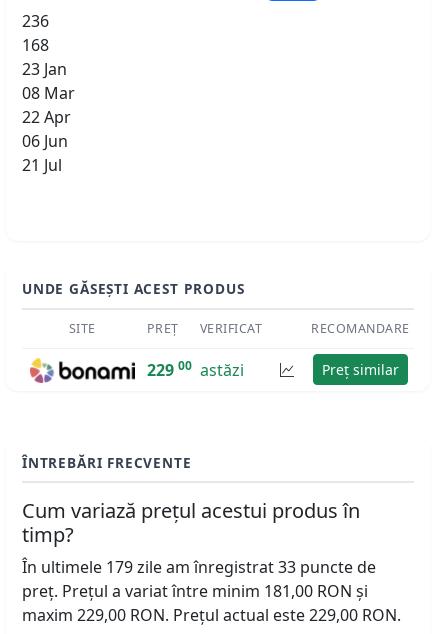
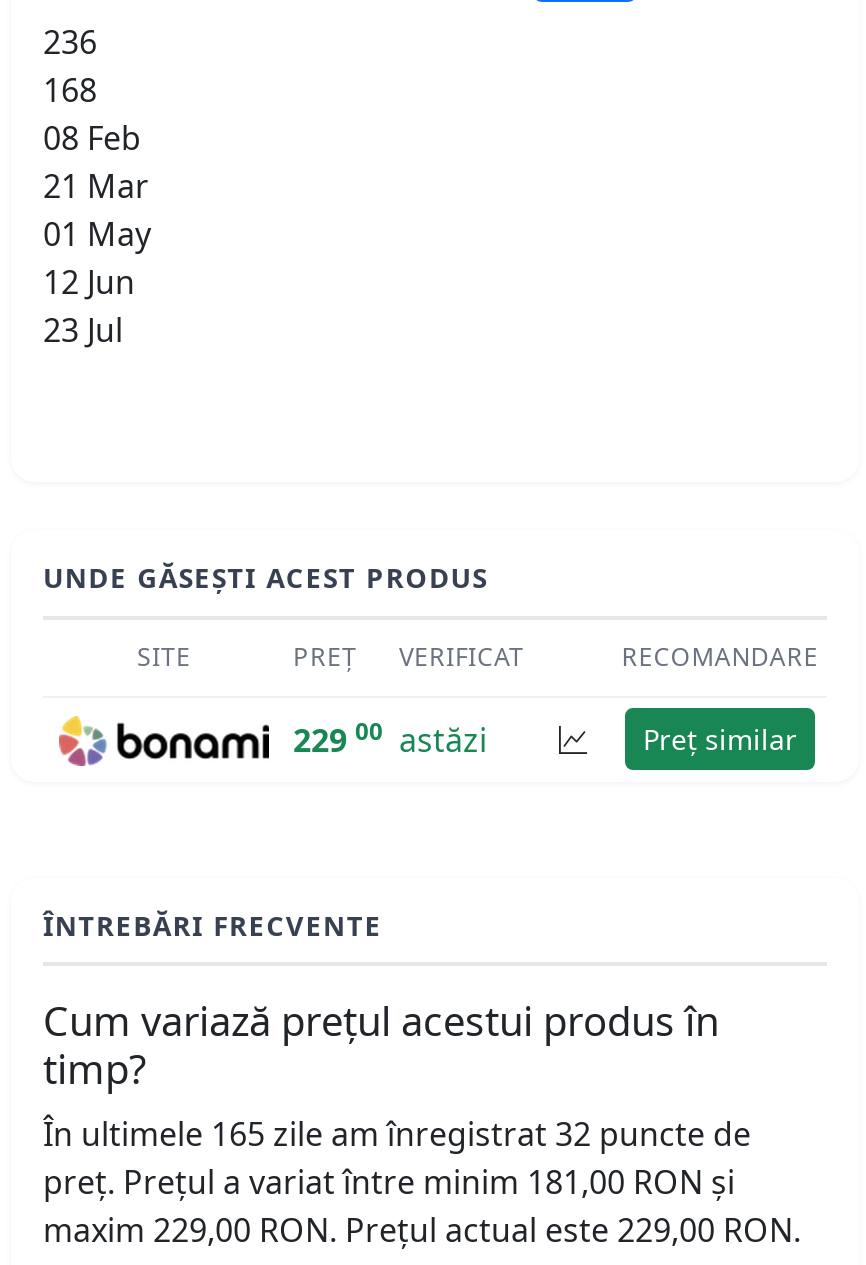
[22,58,75,176] 23 Jan | 08 Mar | 22 Apr | 06 Jun | 21 Jul -> [43,117,151,353] 08 Feb | 21 Mar | 01 May | 12 Jun | 23 Jul
[22,556,376,578] În ultimele 179 zile am înregistrat 33 puncte de -> [43,1112,751,1156] În ultimele 165 zile am înregistrat 32 puncte de

